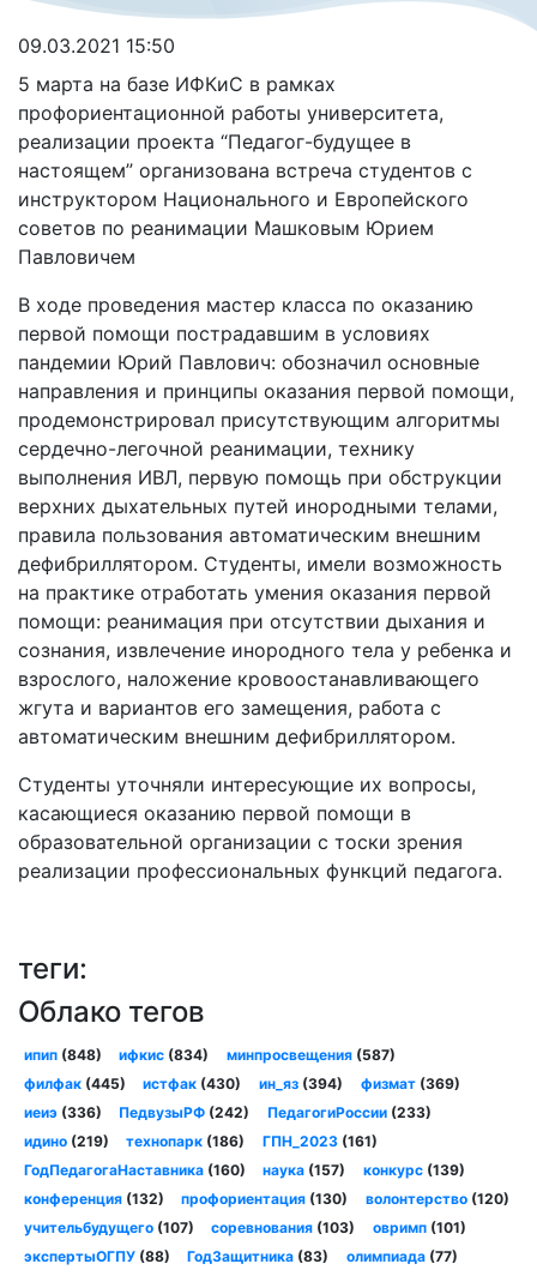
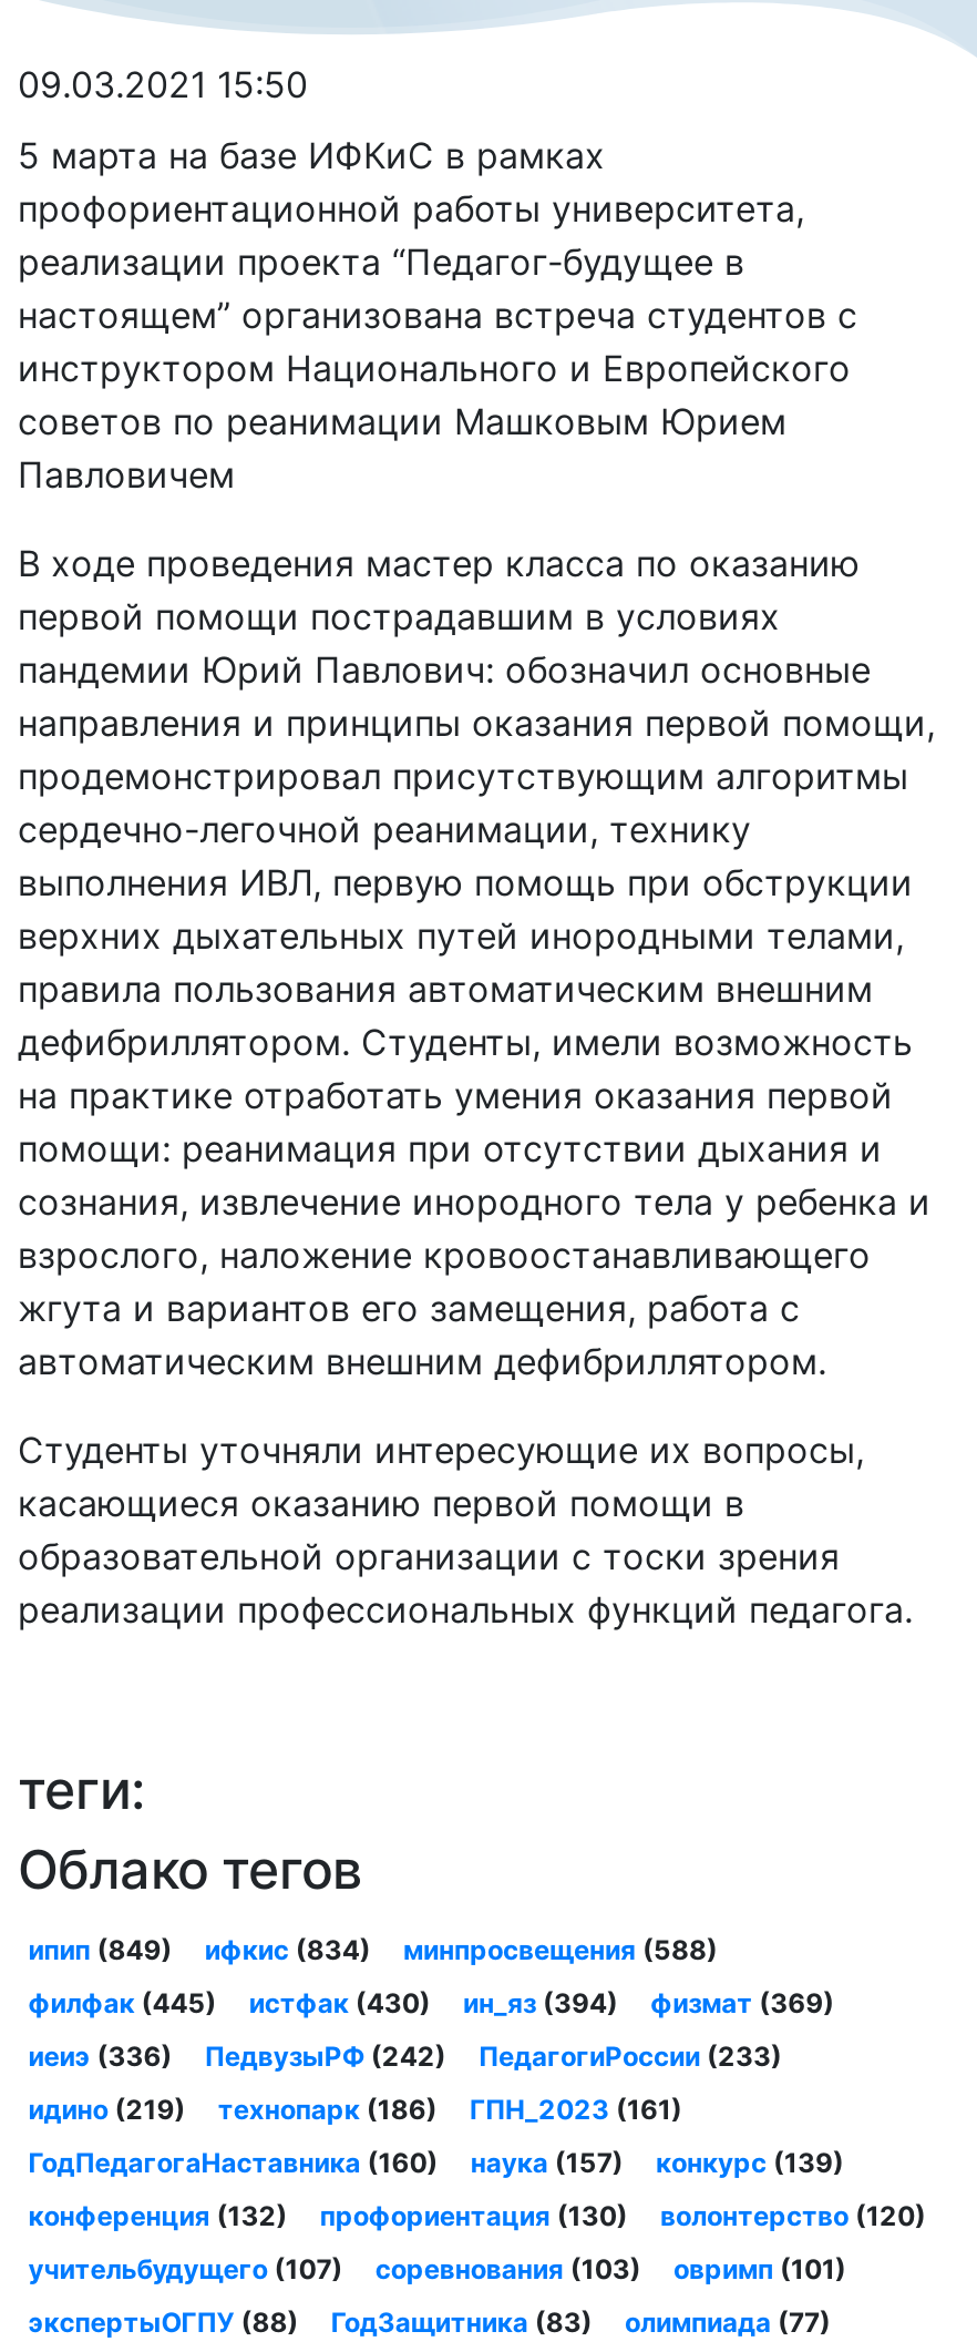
[24,1046,102,1064] ипип (848) -> [28,1934,172,1967] ипип (849)
[227,1046,396,1064] минпросвещения (587) -> [403,1934,718,1967] минпросвещения (588)

